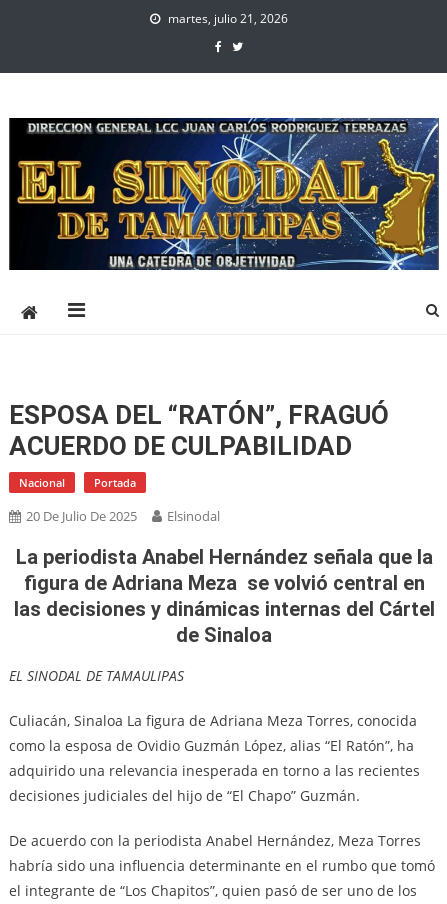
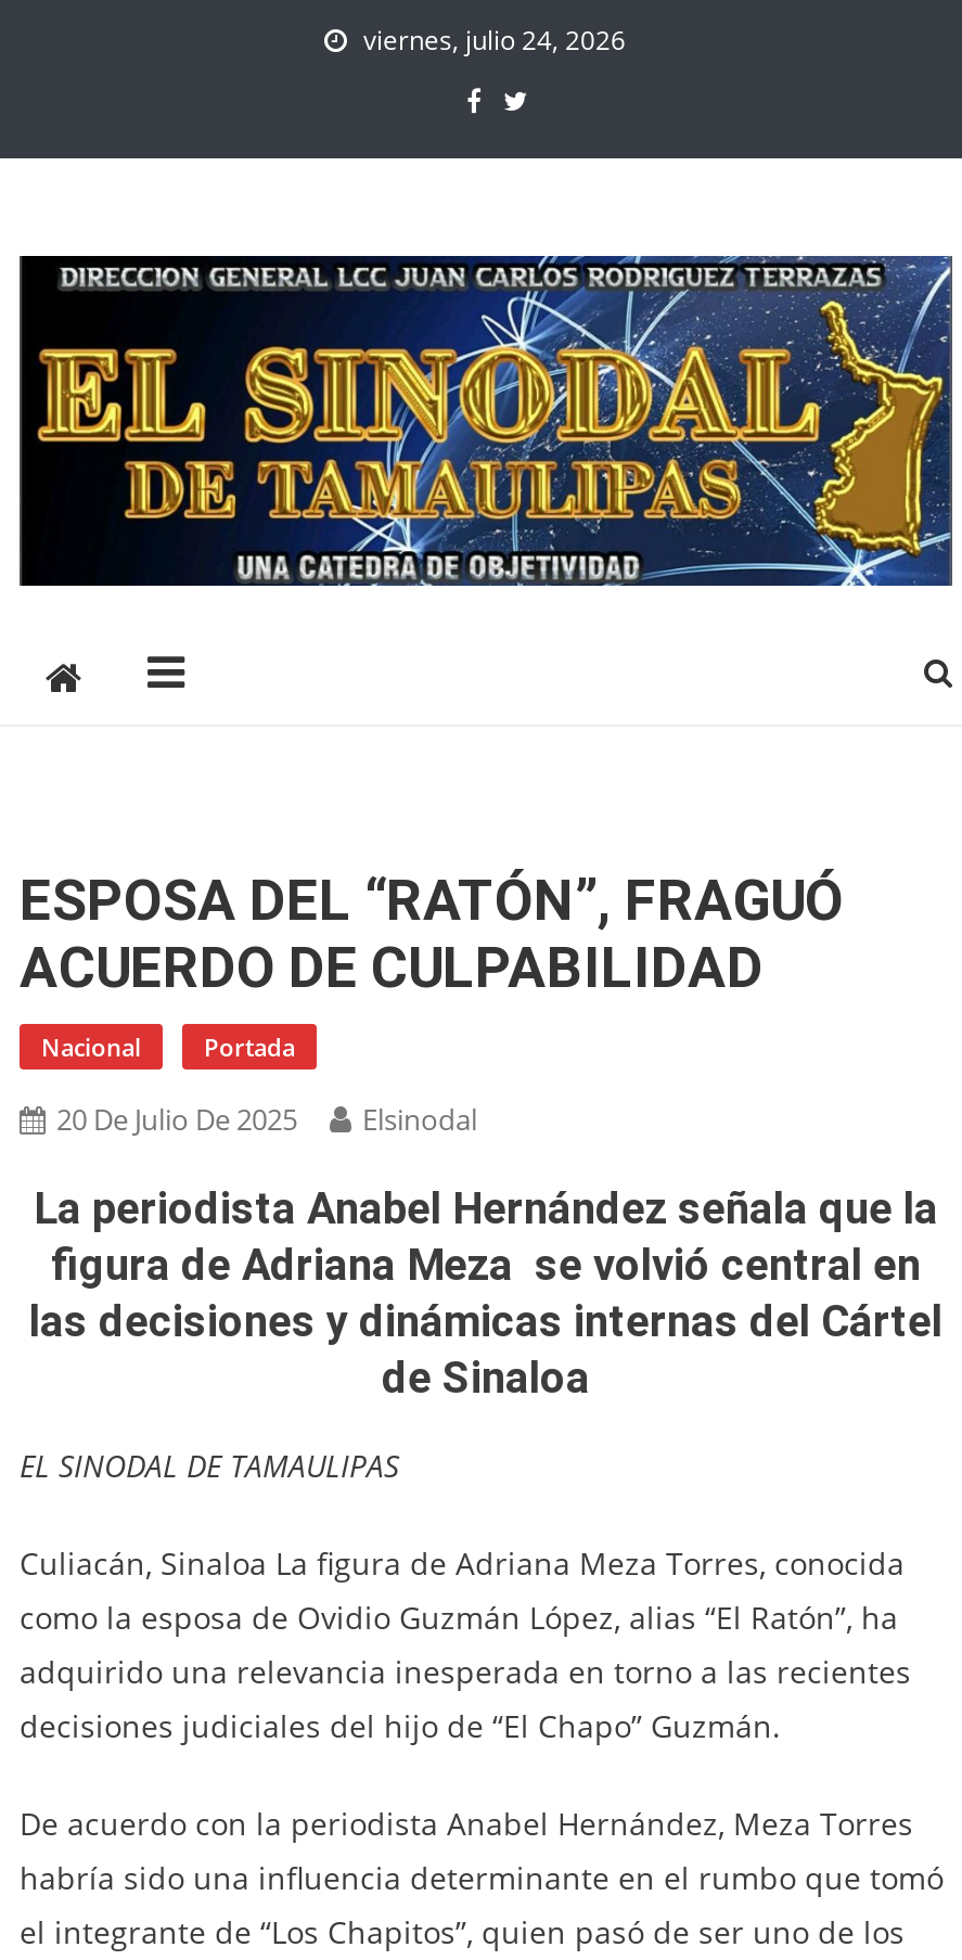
[168,10,288,27] martes, julio 21, 2026 -> [363,22,626,59] viernes, julio 24, 2026

